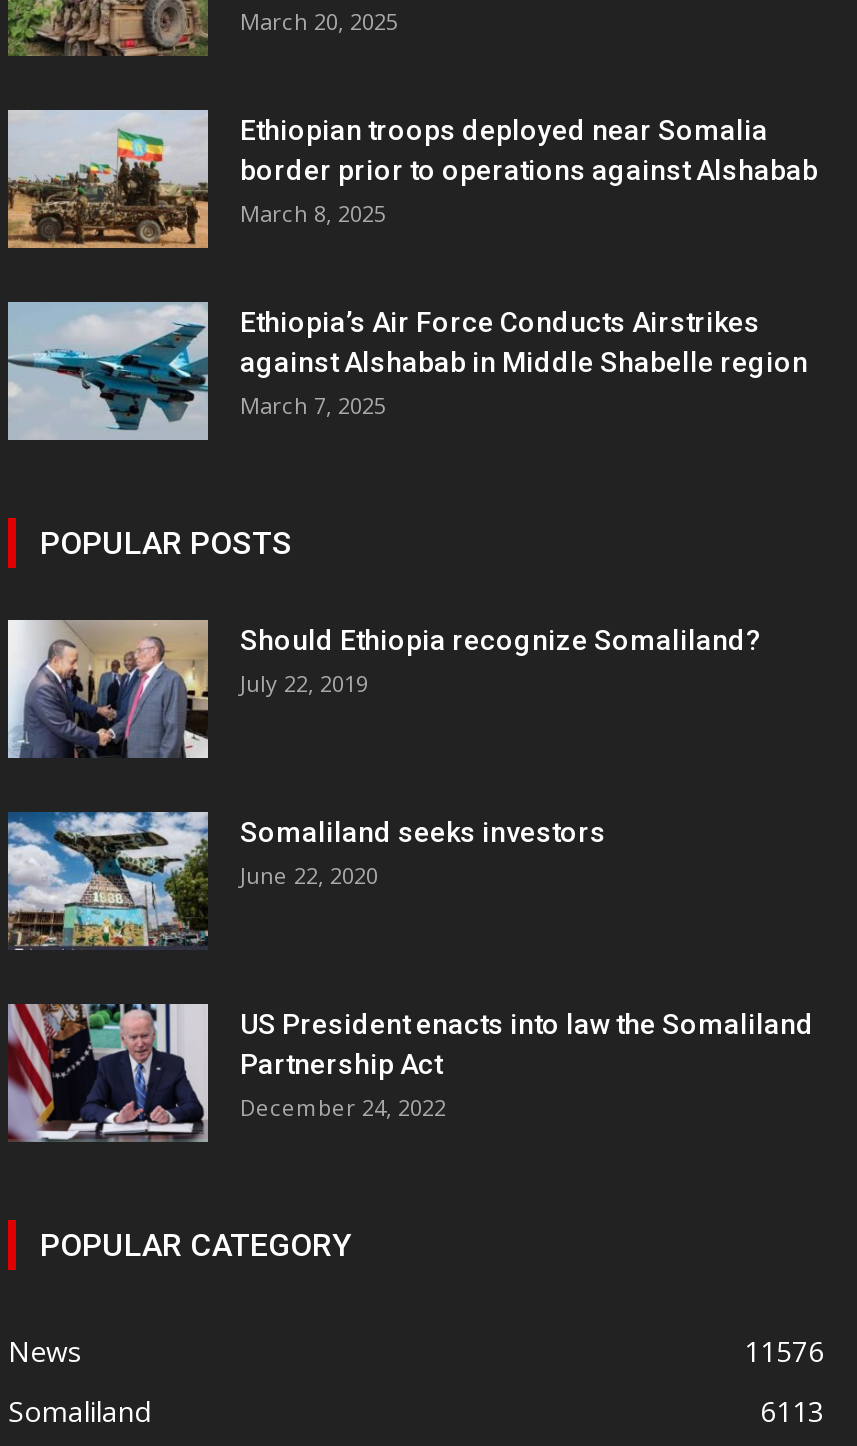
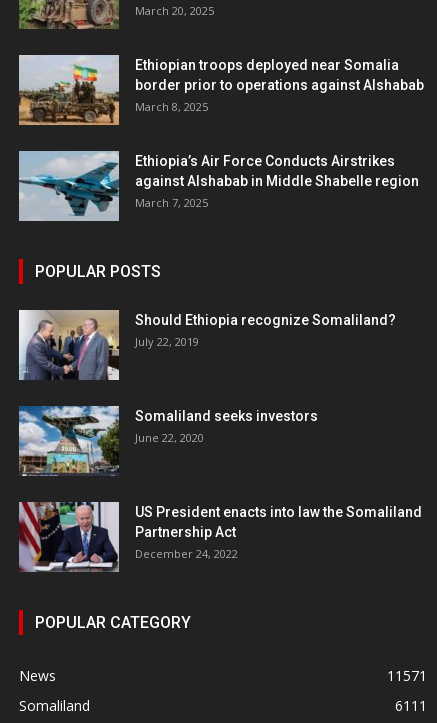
[744,1332,824,1370] 11576 -> [387,666,427,685] 11571
[760,1392,824,1430] 6113 -> [395,696,427,715] 6111

